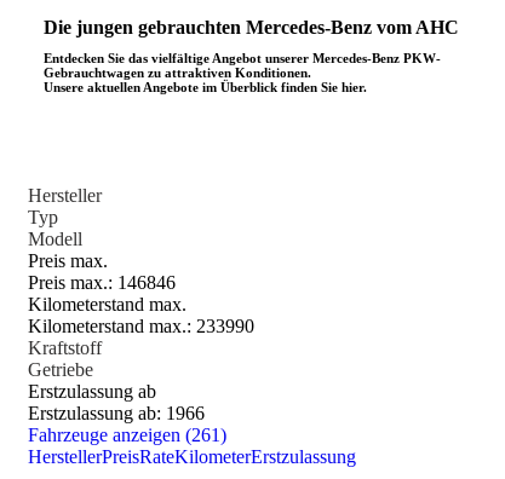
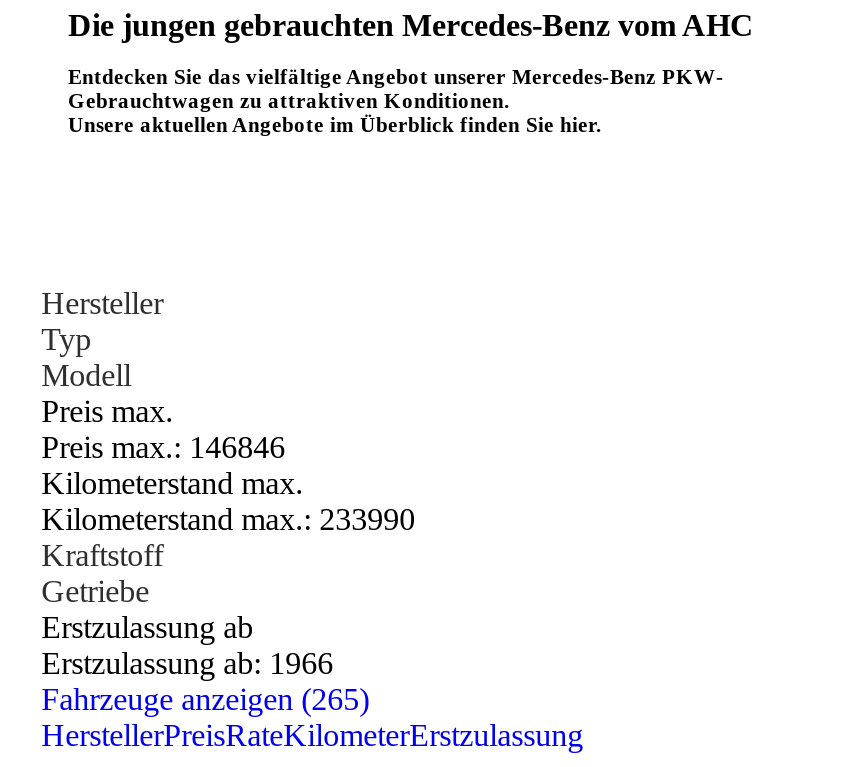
[27,424,226,445] Fahrzeuge anzeigen (261) -> [41,682,369,716] Fahrzeuge anzeigen (265)

